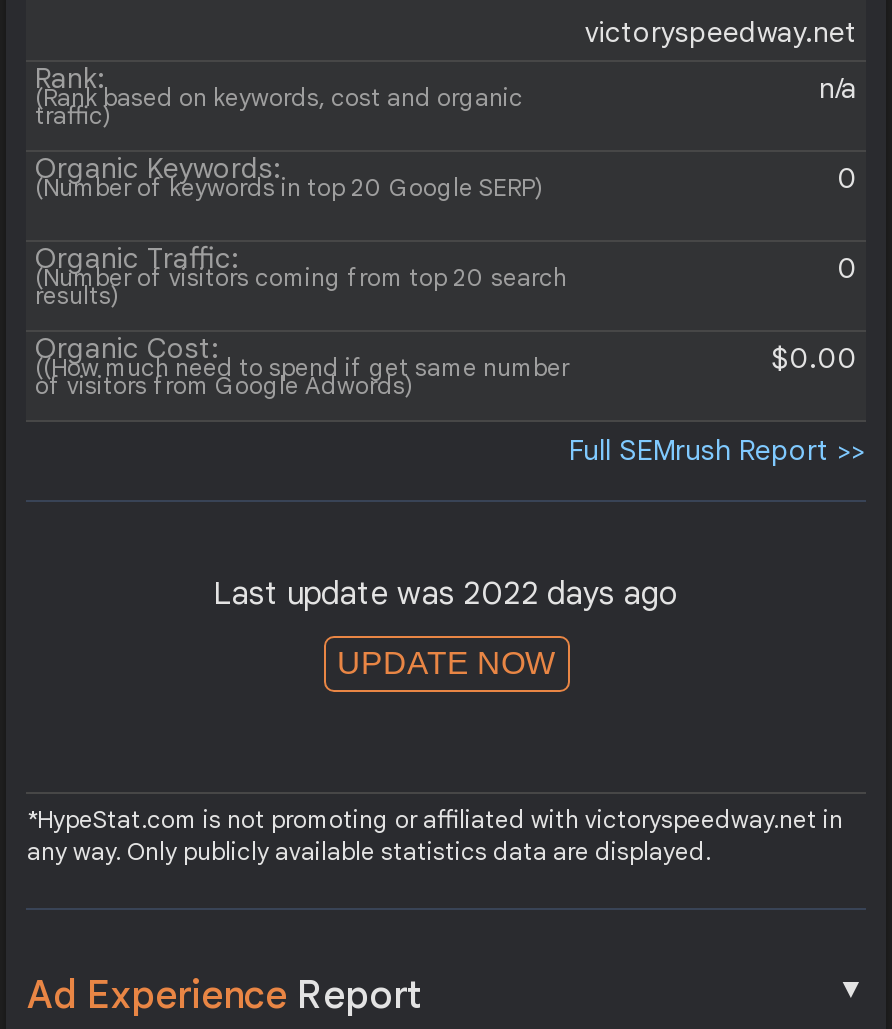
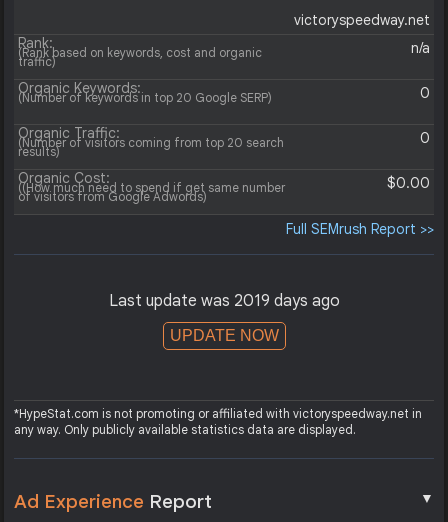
[213,574,679,614] Last update was 2022 days ago -> [108,291,339,311] Last update was 2019 days ago

